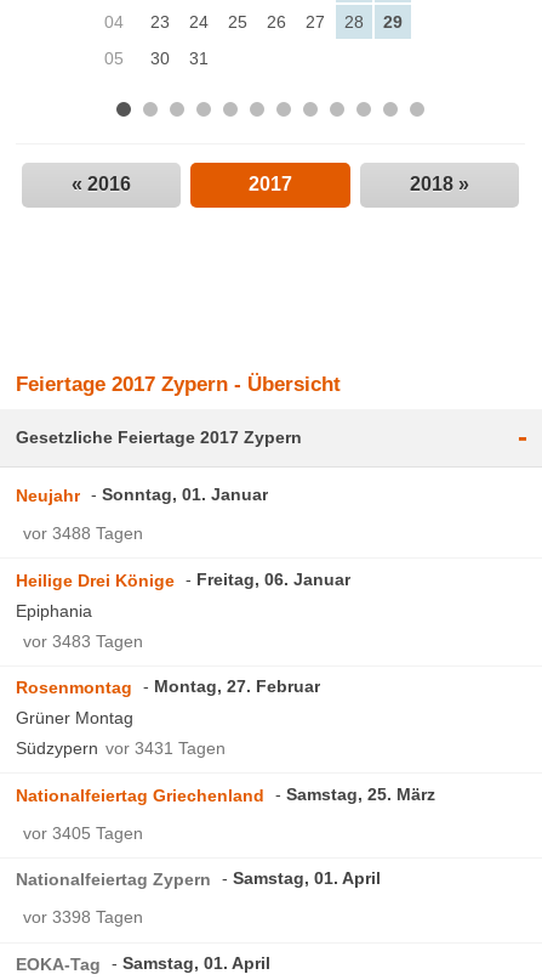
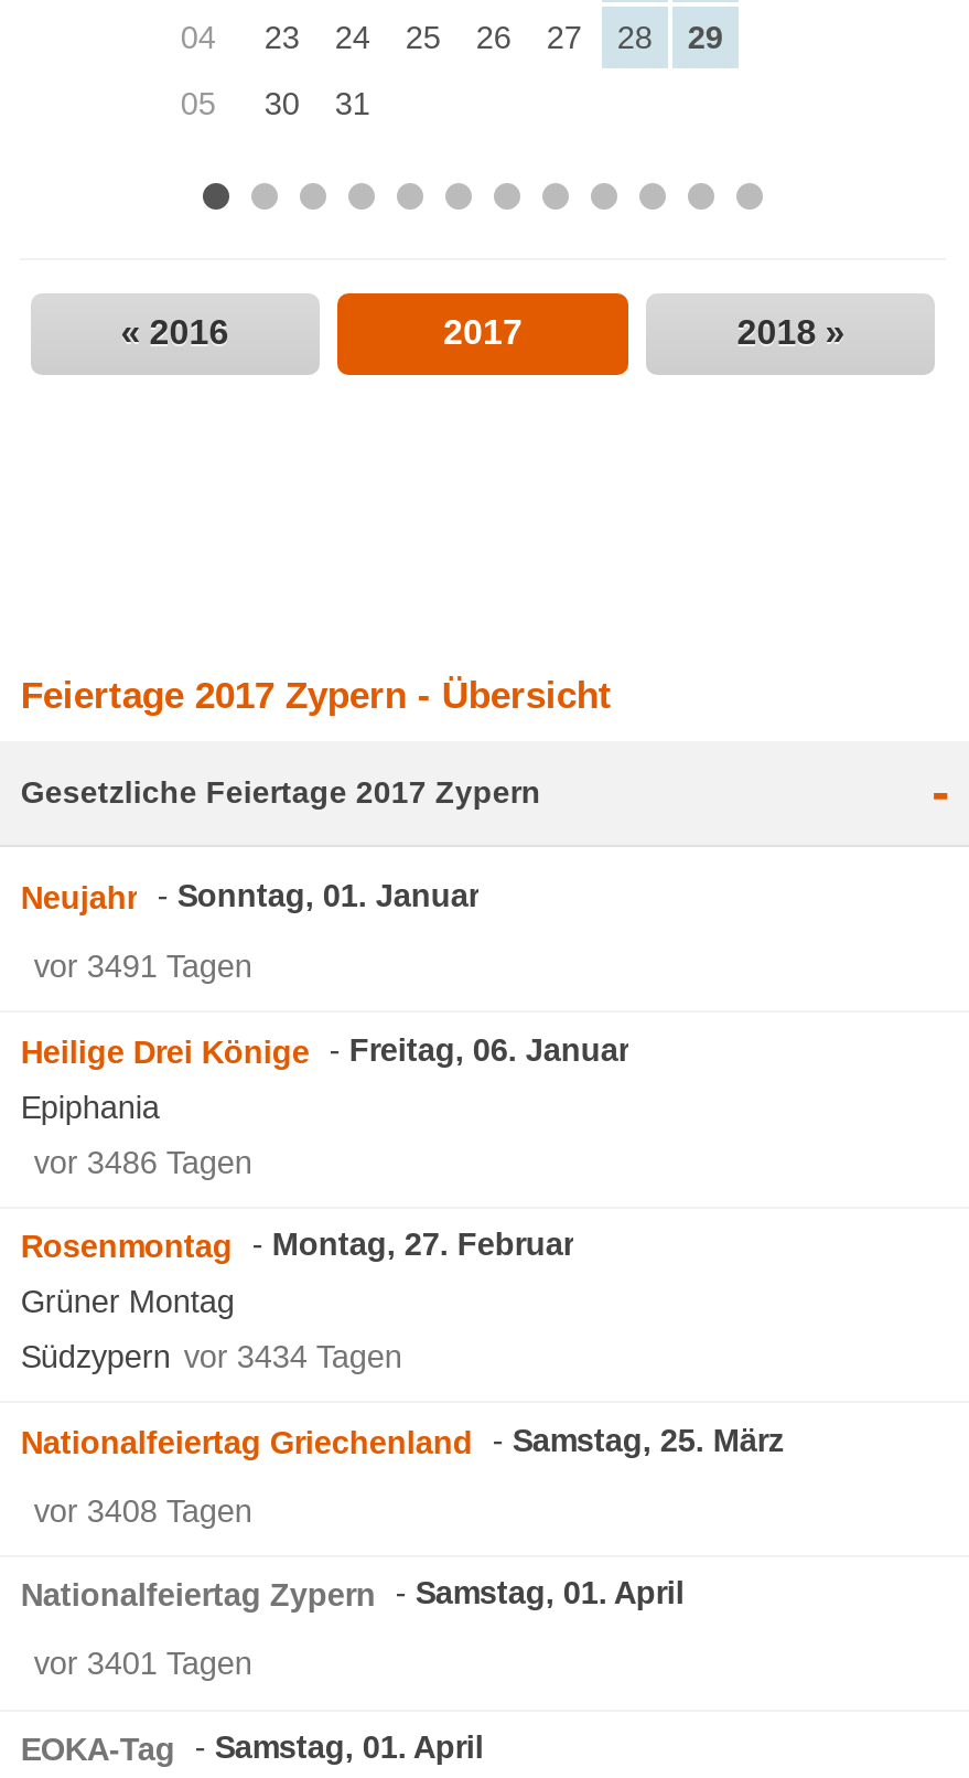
[24,523,144,543] vor 3488 Tagen -> [34,948,252,984] vor 3491 Tagen
[24,631,144,650] vor 3483 Tagen -> [34,1144,252,1179] vor 3486 Tagen
[16,738,226,758] Südzypern vor 3431 Tagen -> [21,1339,402,1375] Südzypern vor 3434 Tagen
[24,823,144,843] vor 3405 Tagen -> [34,1493,252,1528] vor 3408 Tagen
[24,908,144,927] vor 3398 Tagen -> [34,1647,252,1682] vor 3401 Tagen

